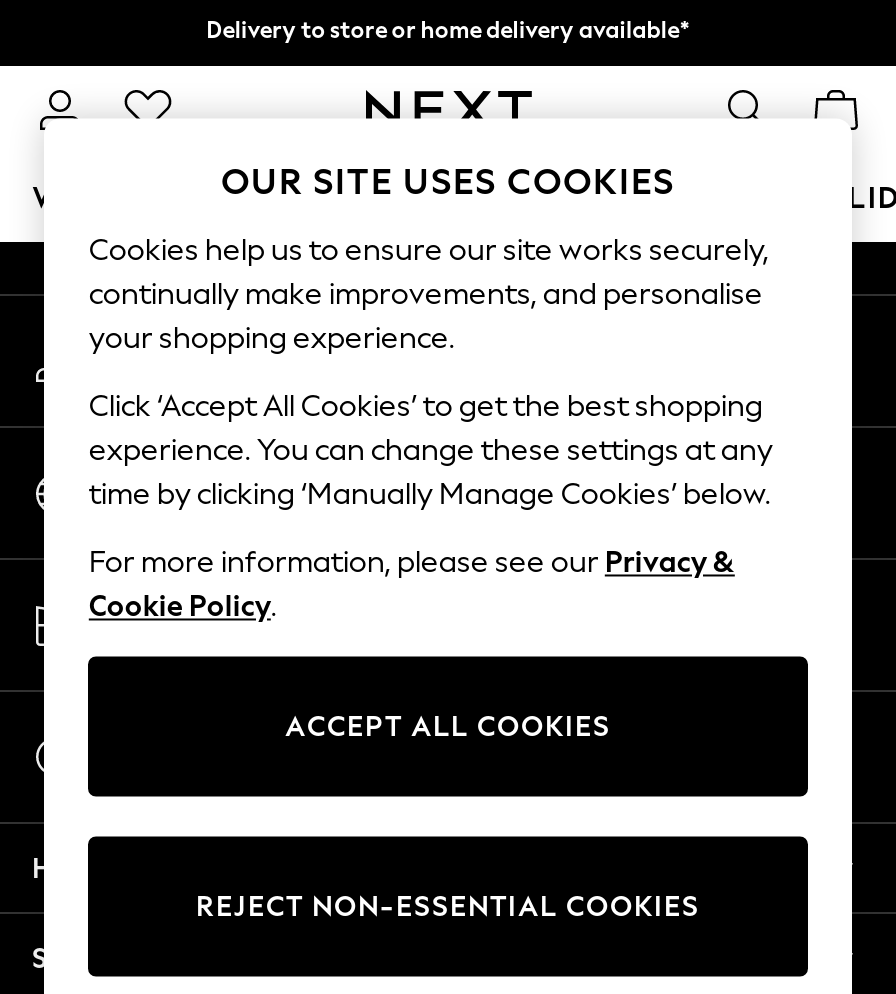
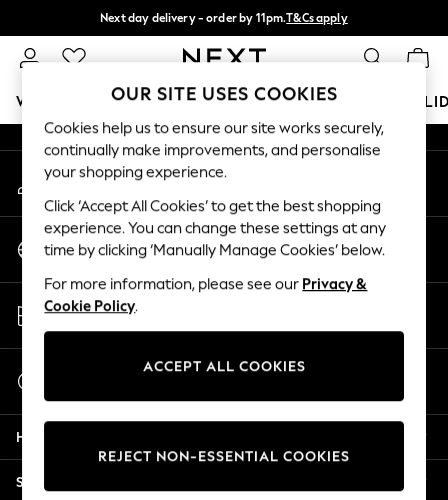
[206,16,690,44] Delivery to store or home delivery available* -> [100,11,348,25] Next day delivery - order by 11pm.T&Cs apply

